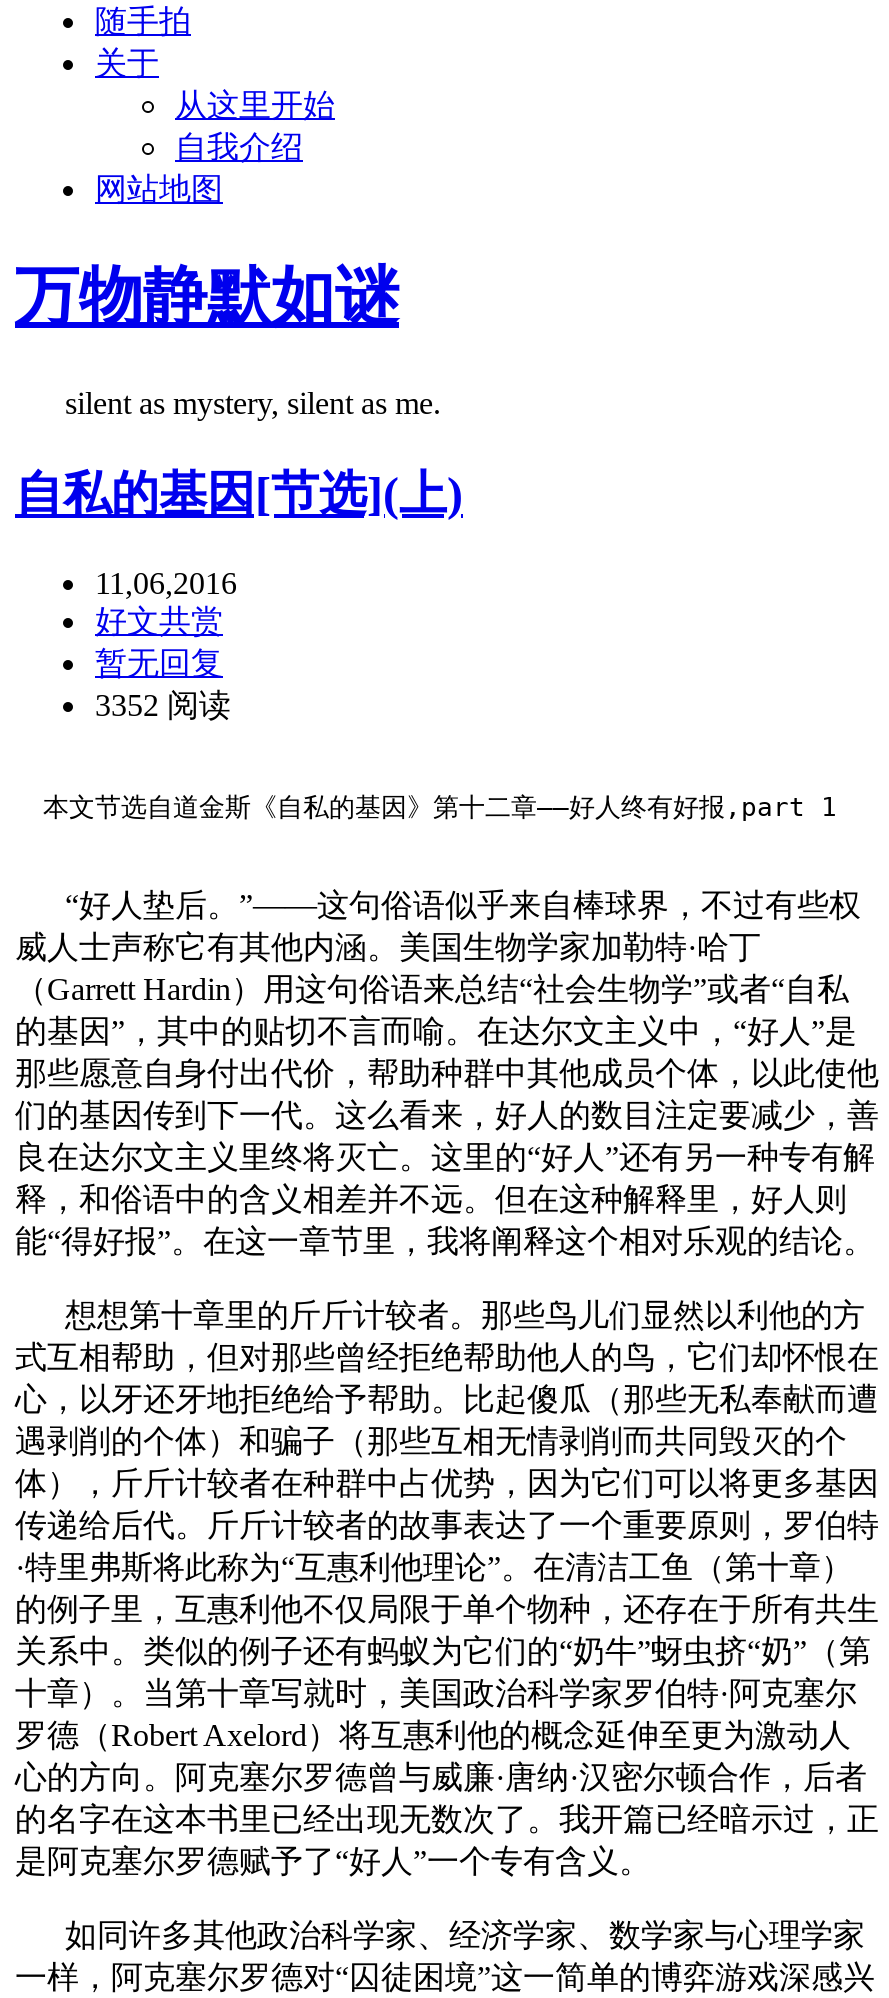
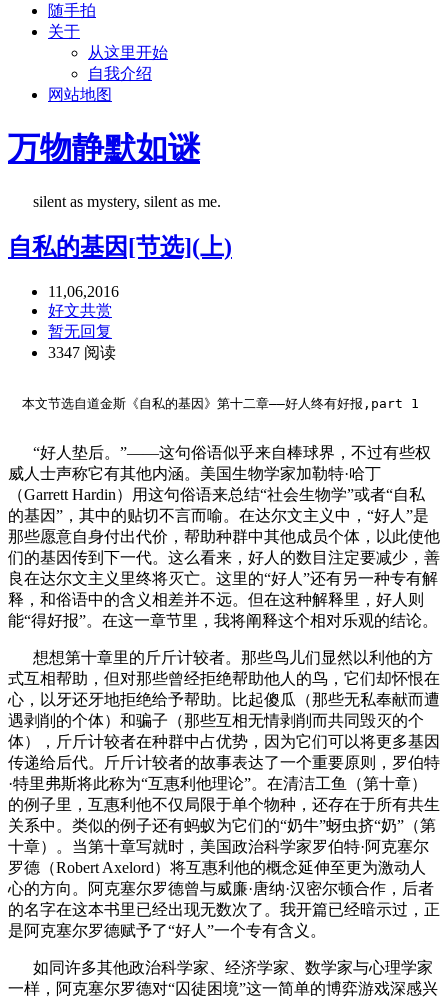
[95,687,231,721] 3352 阅读 -> [48,344,116,361] 3347 阅读

